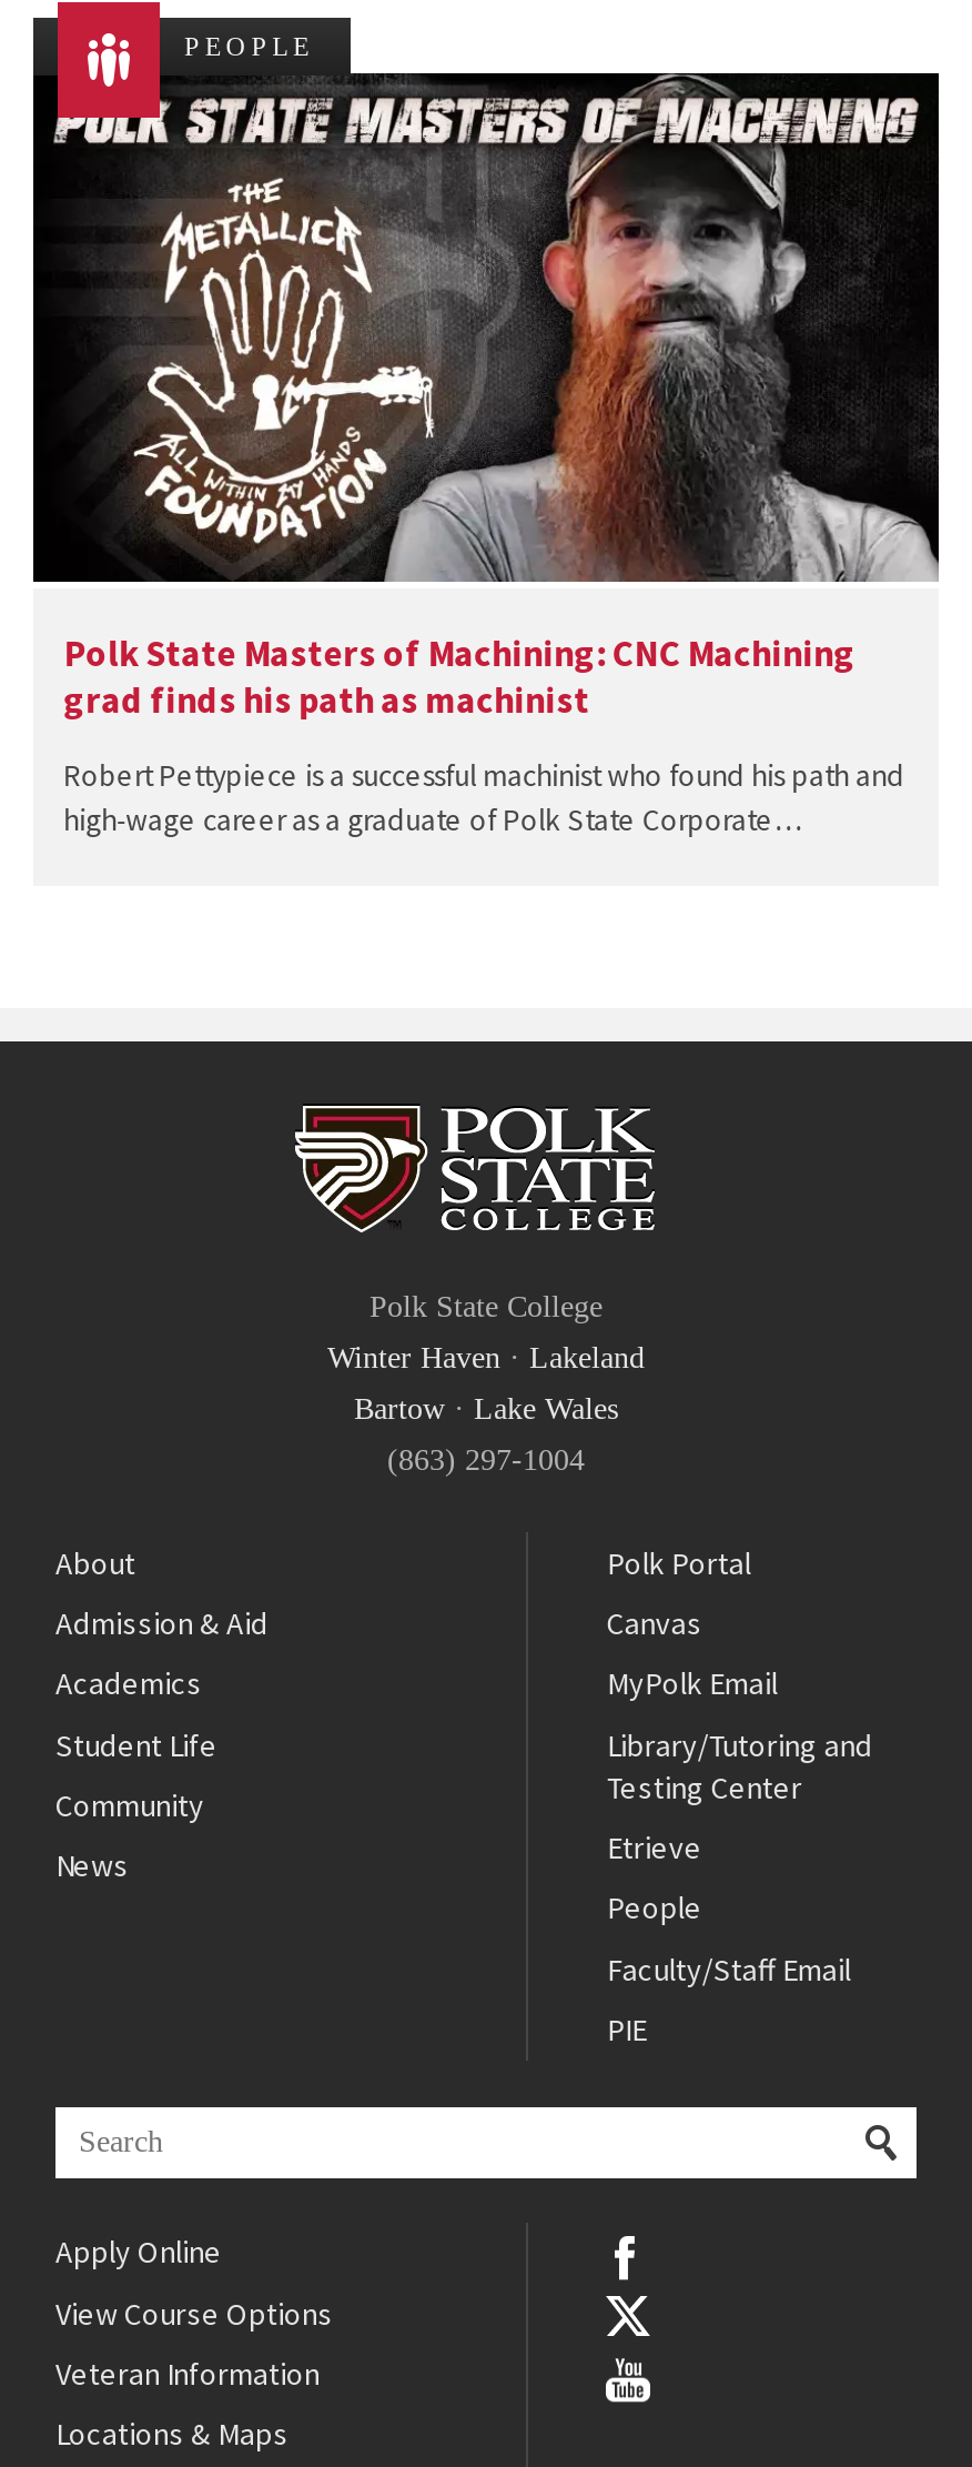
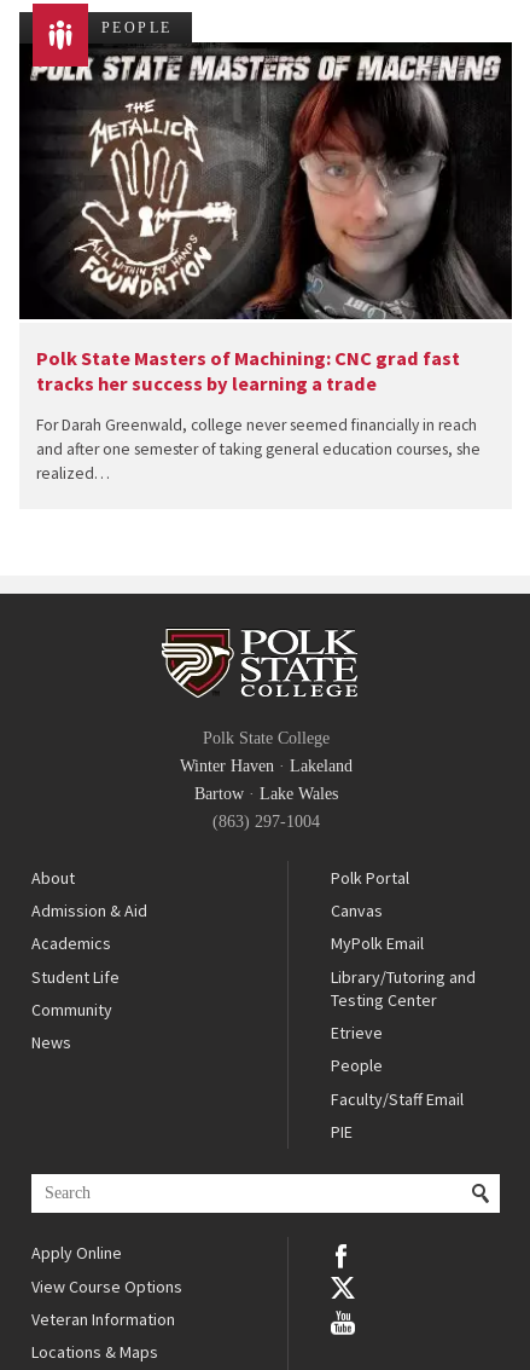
[64,73,941,722] [image] | Polk State Masters of Machining: CNC Machining | grad finds his path as machinist -> [36,42,512,396] [image] | Polk State Masters of Machining: CNC grad fast | tracks her success by learning a trade
[64,757,905,839] Robert Pettypiece is a successful machinist who found his path and | high-wage career as a graduate of Polk State Corporate… -> [36,415,480,483] For Darah Greenwald, college never seemed financially in reach | and after one semester of taking general education courses, she | realized…

